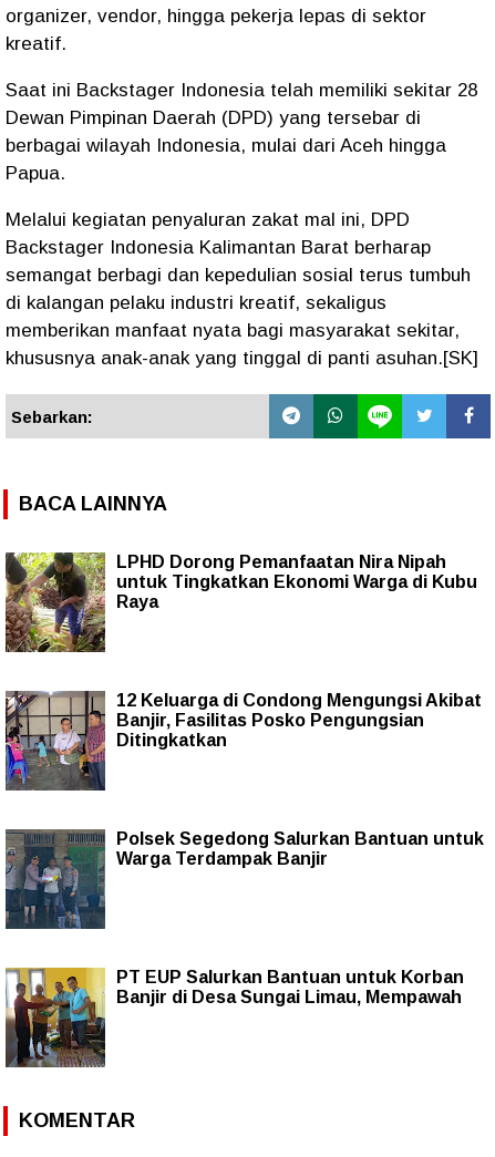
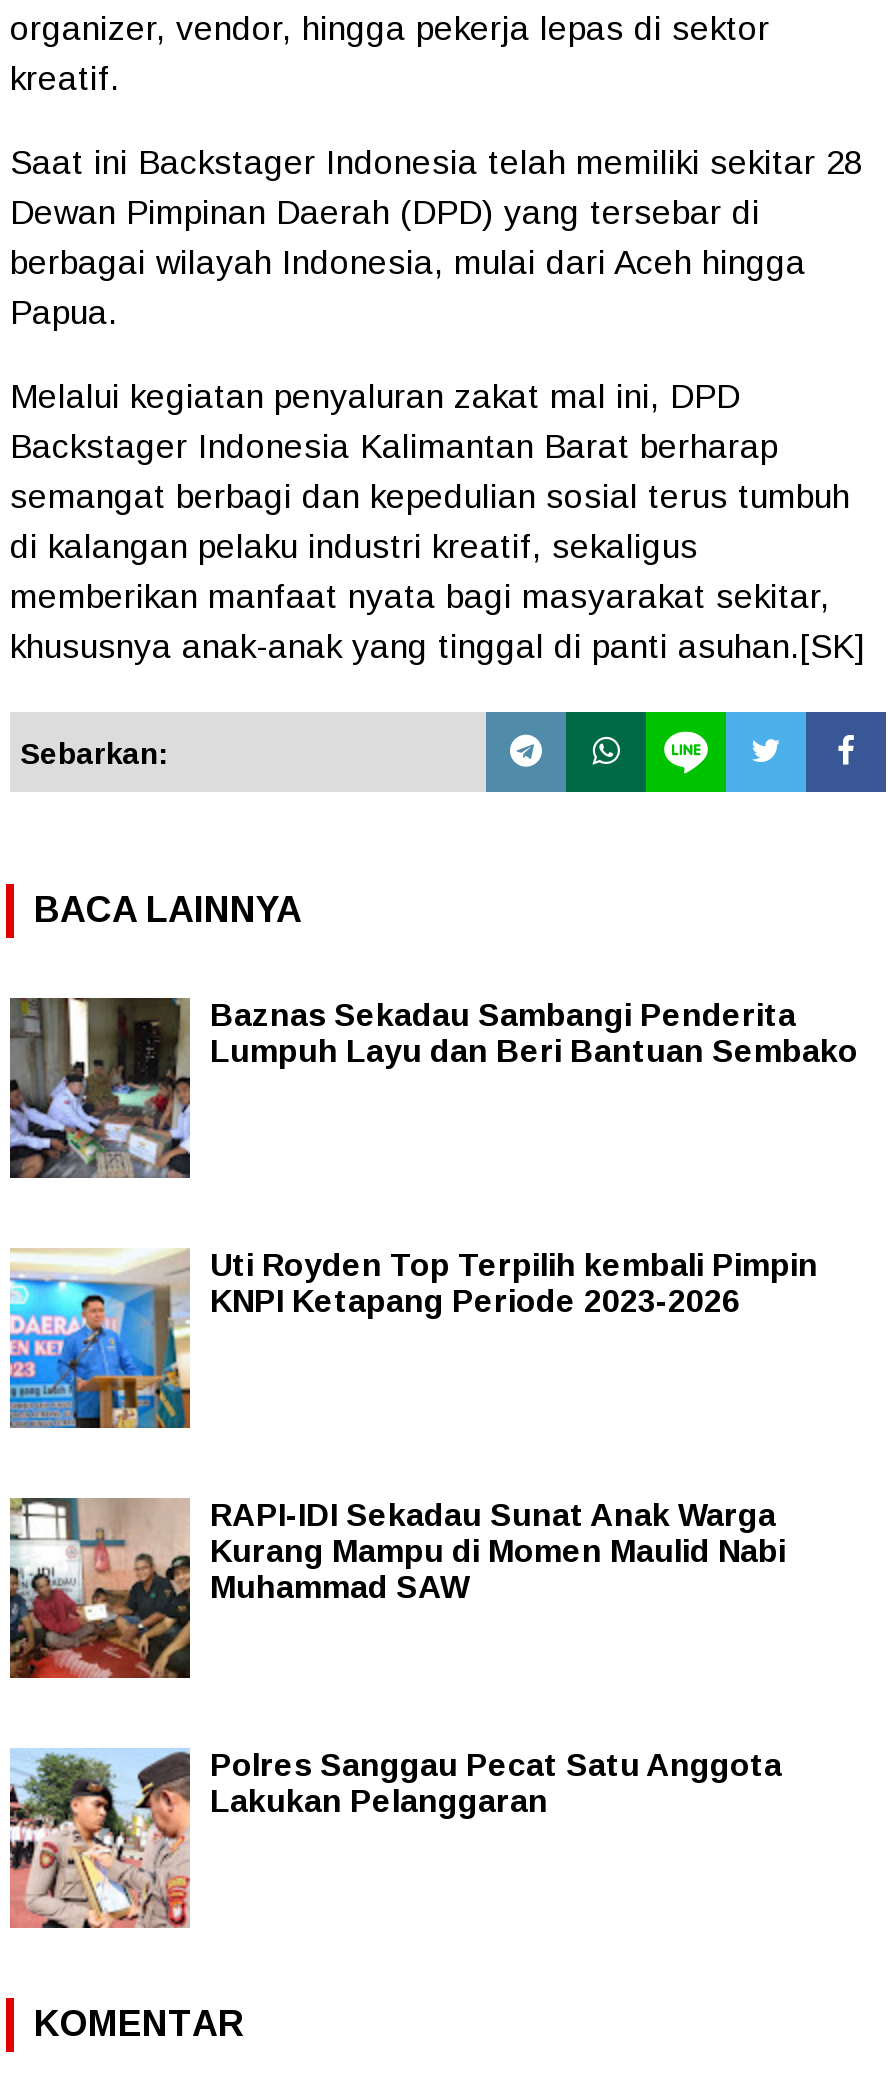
[4,551,477,653] [image] | LPHD Dorong Pemanfaatan Nira Nipah | untuk Tingkatkan Ekonomi Warga di Kubu | Raya -> [8,996,858,1180] [image] | Baznas Sekadau Sambangi Penderita | Lumpuh Layu dan Beri Bantuan Sembako
[4,690,482,792] [image] | 12 Keluarga di Condong Mengungsi Akibat | Banjir, Fasilitas Posko Pengungsian | Ditingkatkan -> [8,1248,818,1430] [image] | Uti Royden Top Terpilih kembali Pimpin | KNPI Ketapang Periode 2023-2026
[6,829,484,930] [image] | Polsek Segedong Salurkan Bantuan untuk | Warga Terdampak Banjir -> [8,1498,786,1680] [image] | RAPI-IDI Sekadau Sunat Anak Warga | Kurang Mampu di Momen Maulid Nabi | Muhammad SAW
[4,967,464,1068] [image] | PT EUP Salurkan Bantuan untuk Korban | Banjir di Desa Sungai Limau, Mempawah -> [8,1748,782,1930] [image] | Polres Sanggau Pecat Satu Anggota | Lakukan Pelanggaran

